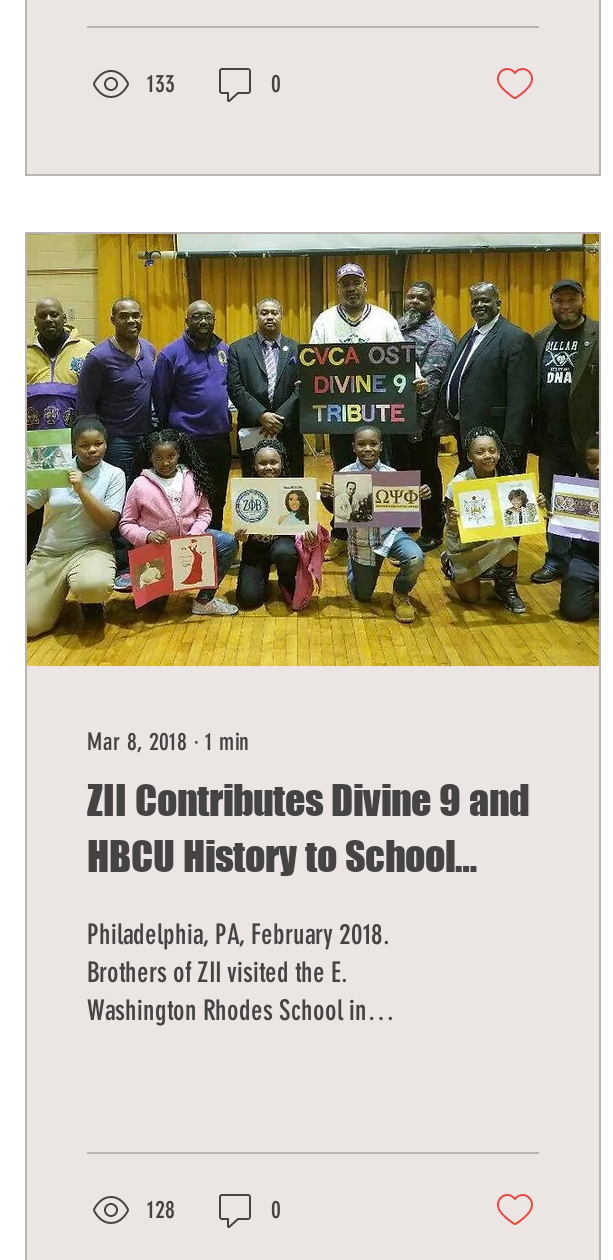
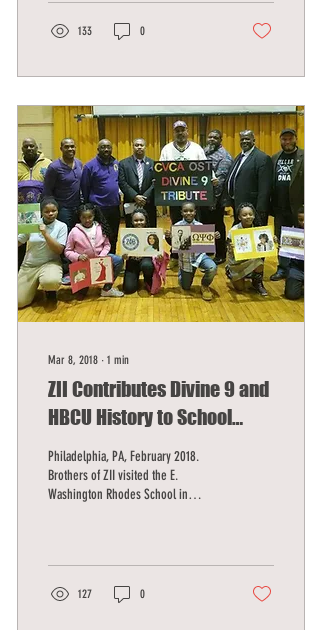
[147,1196,175,1224] 128 -> [78,587,92,601] 127

